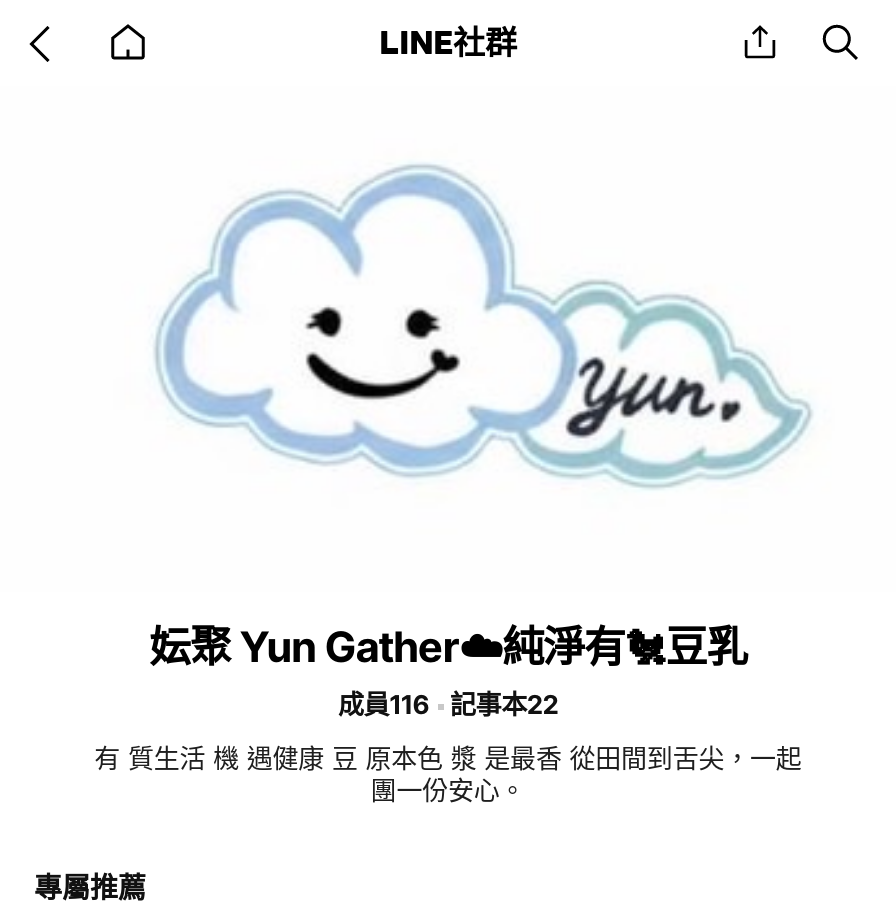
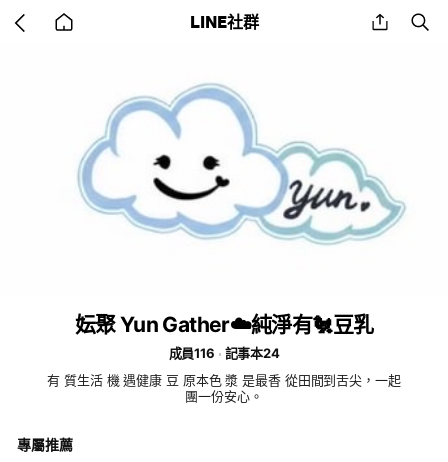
[338,688,558,720] 成員116 記事本22 -> [168,345,279,361] 成員116 記事本24

